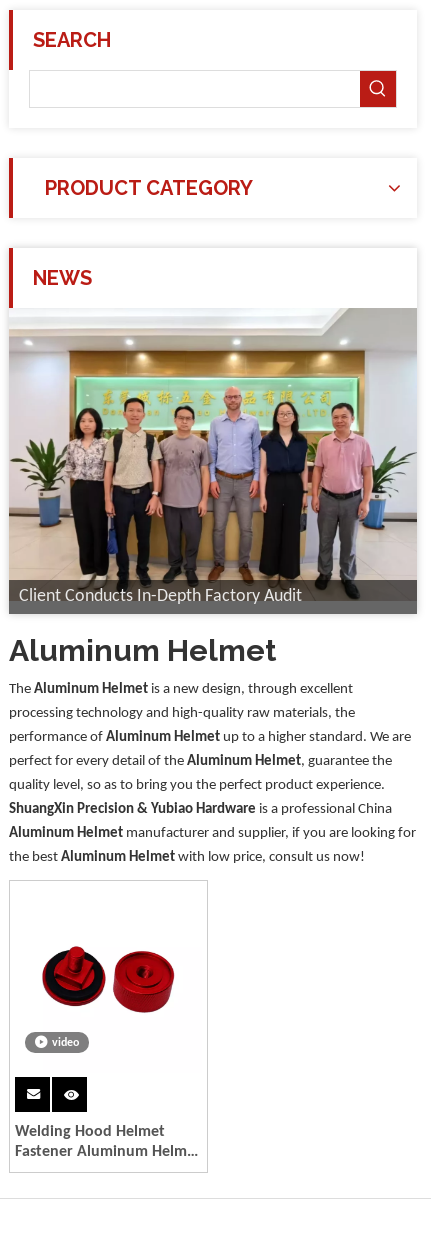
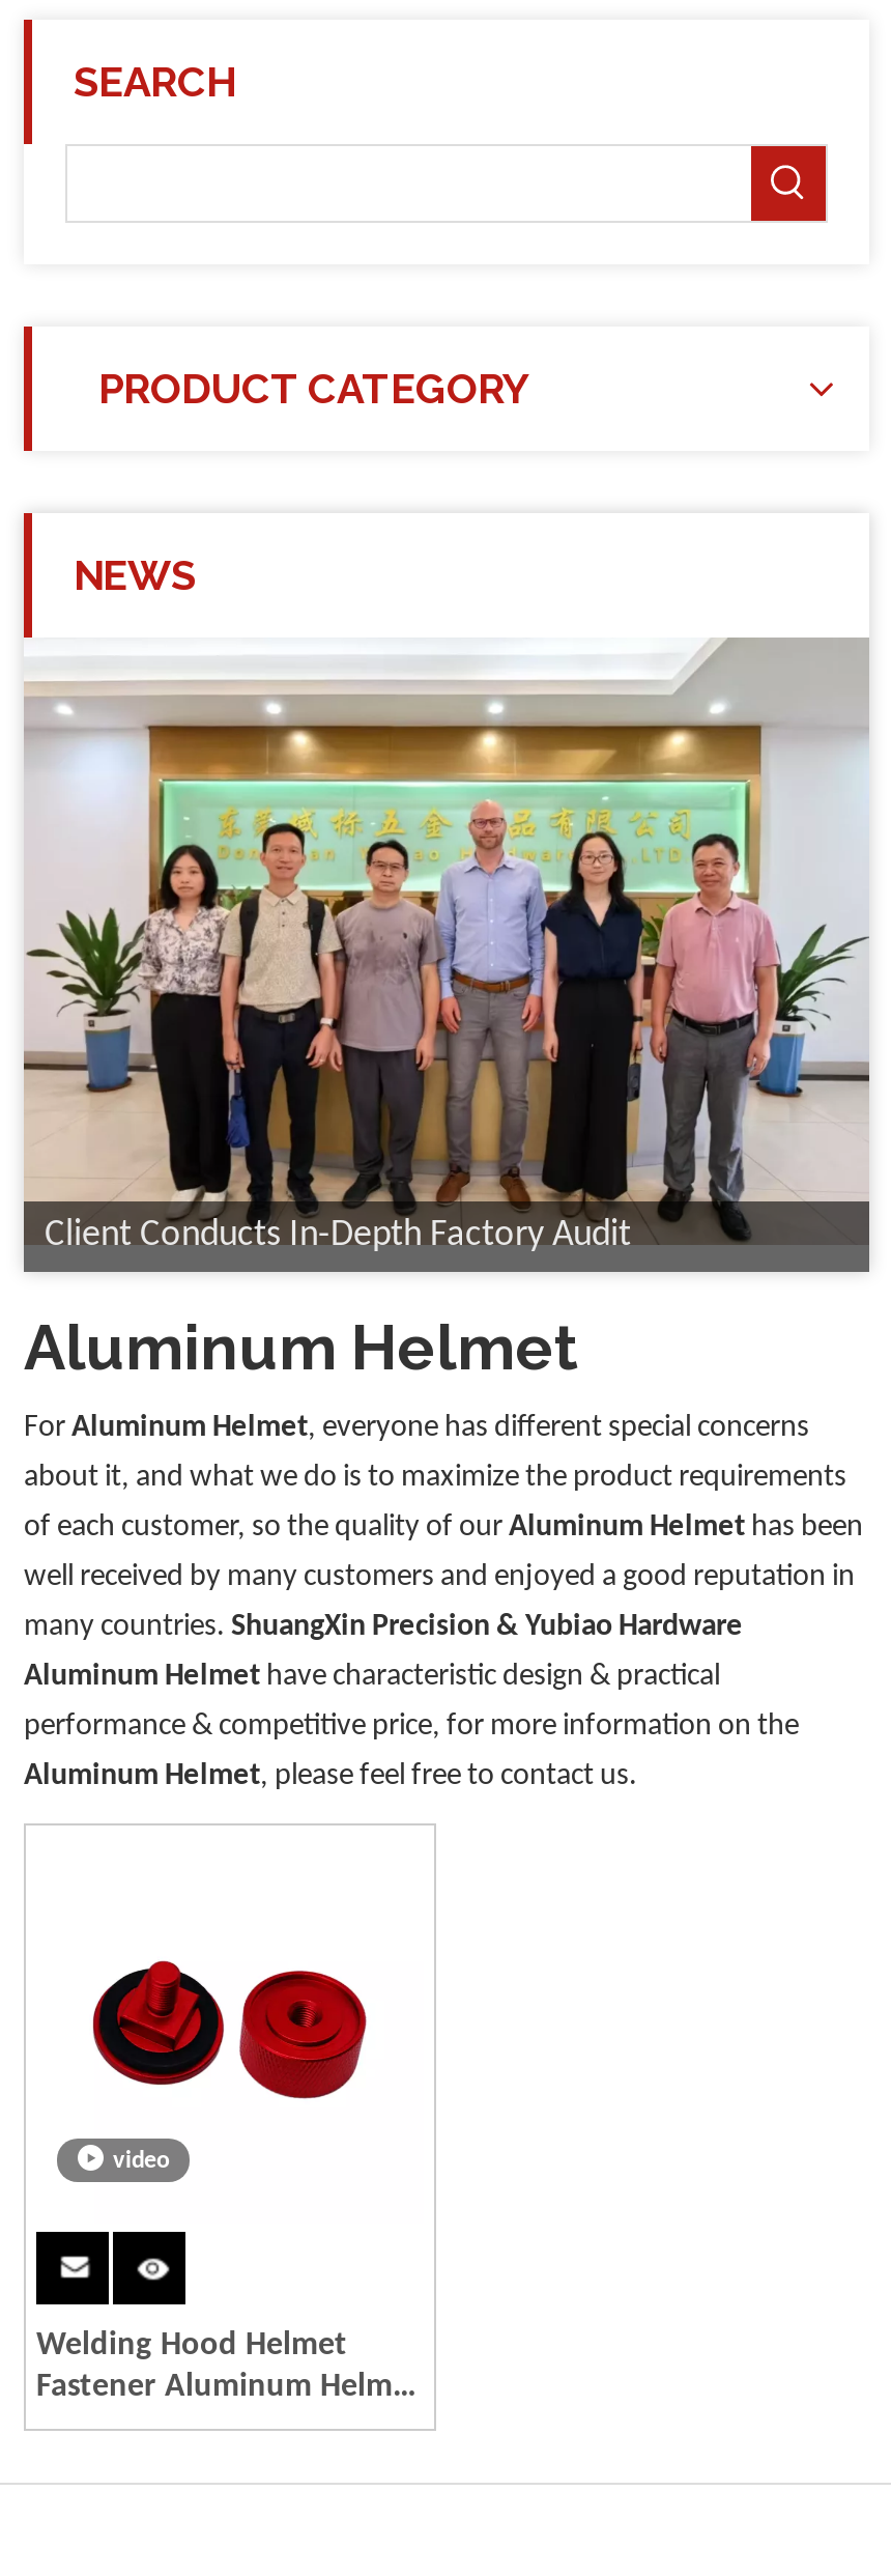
[9,682,353,697] The Aluminum Helmet is a new design, through excellent -> [24,1413,809,1444] For Aluminum Helmet, everyone has different special concerns
[9,706,355,721] processing technology and high-quality raw materials, the -> [24,1463,846,1494] about it, and what we do is to maximize the product requirements
[9,730,411,745] performance of Aluminum Helmet up to a higher standard. We are -> [24,1513,863,1544] of each customer, so the quality of our Aluminum Helmet has been
[9,754,392,769] perfect for every detail of the Aluminum Helmet, guarantee the -> [24,1563,855,1594] well received by many customers and enjoyed a good reputation in
[9,778,385,793] quality level, so as to bring you the perfect product experience. -> [24,1612,743,1643] many countries. ShuangXin Precision & Yubiao Hardware
[9,802,392,817] ShuangXin Precision & Yubiao Hardware is a professional China -> [24,1662,720,1693] Aluminum Helmet have characteristic design & practical
[9,826,416,841] Aluminum Helmet manufacturer and supplier, if you are looking for -> [24,1712,799,1743] performance & competitive price, for more information on the
[9,850,365,865] the best Aluminum Helmet with low price, consult us now! -> [24,1762,637,1793] Aluminum Helmet, please feel free to contact us.

